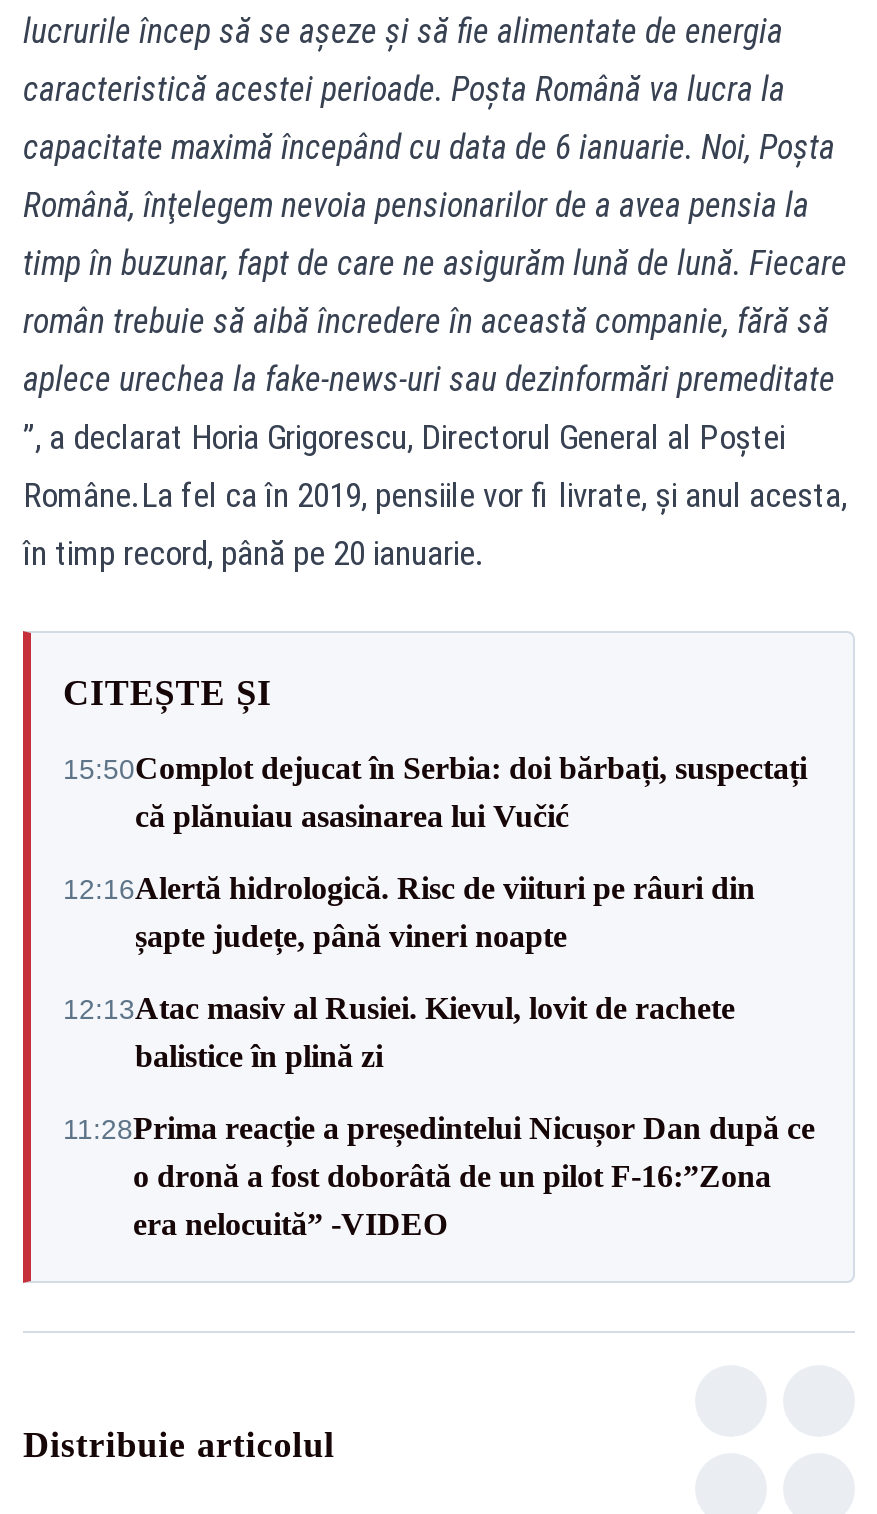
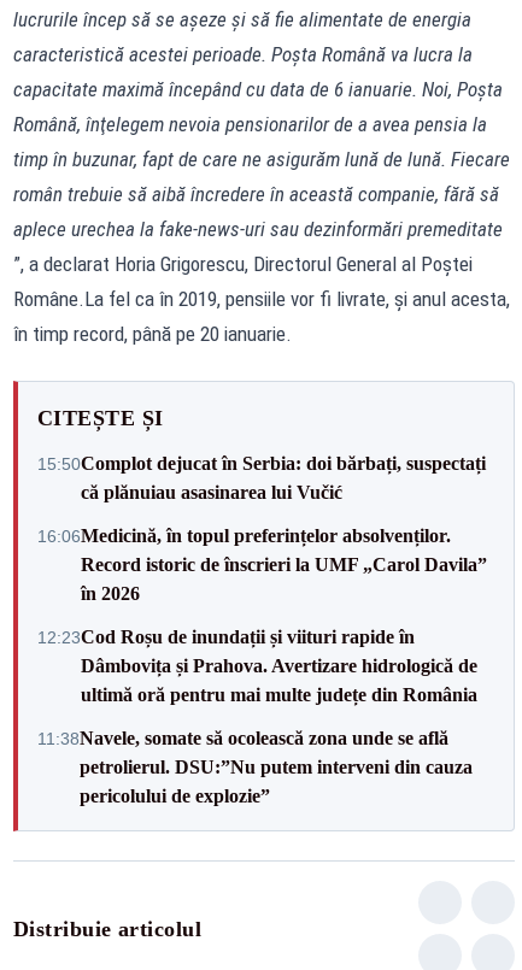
[63,871,755,953] 12:16Alertă hidrologică. Risc de viituri pe râuri din | șapte județe, până vineri noapte -> [37,525,487,603] 16:06Medicină, în topul preferințelor absolvenților. | Record istoric de înscrieri la UMF „Carol Davila” | în 2026
[63,991,735,1073] 12:13Atac masiv al Rusiei. Kievul, lovit de rachete | balistice în plină zi -> [37,626,477,704] 12:23Cod Roșu de inundații și viituri rapide în | Dâmbovița și Prahova. Avertizare hidrologică de | ultimă oră pentru mai multe județe din România
[63,1111,815,1241] 11:28Prima reacție a președintelui Nicușor Dan după ce | o dronă a fost doborâtă de un pilot F-16:”Zona | era nelocuită” -VIDEO -> [37,727,473,806] 11:38Navele, somate să ocolească zona unde se află | petrolierul. DSU:”Nu putem interveni din cauza | pericolului de explozie”

